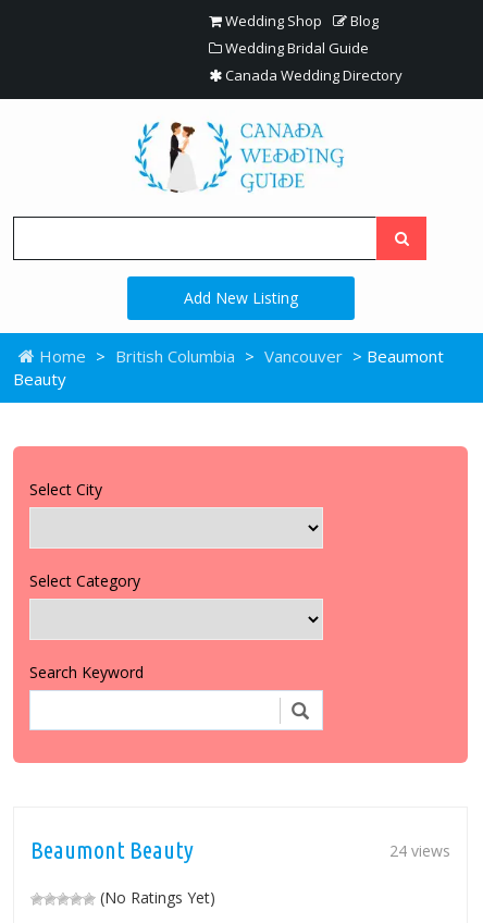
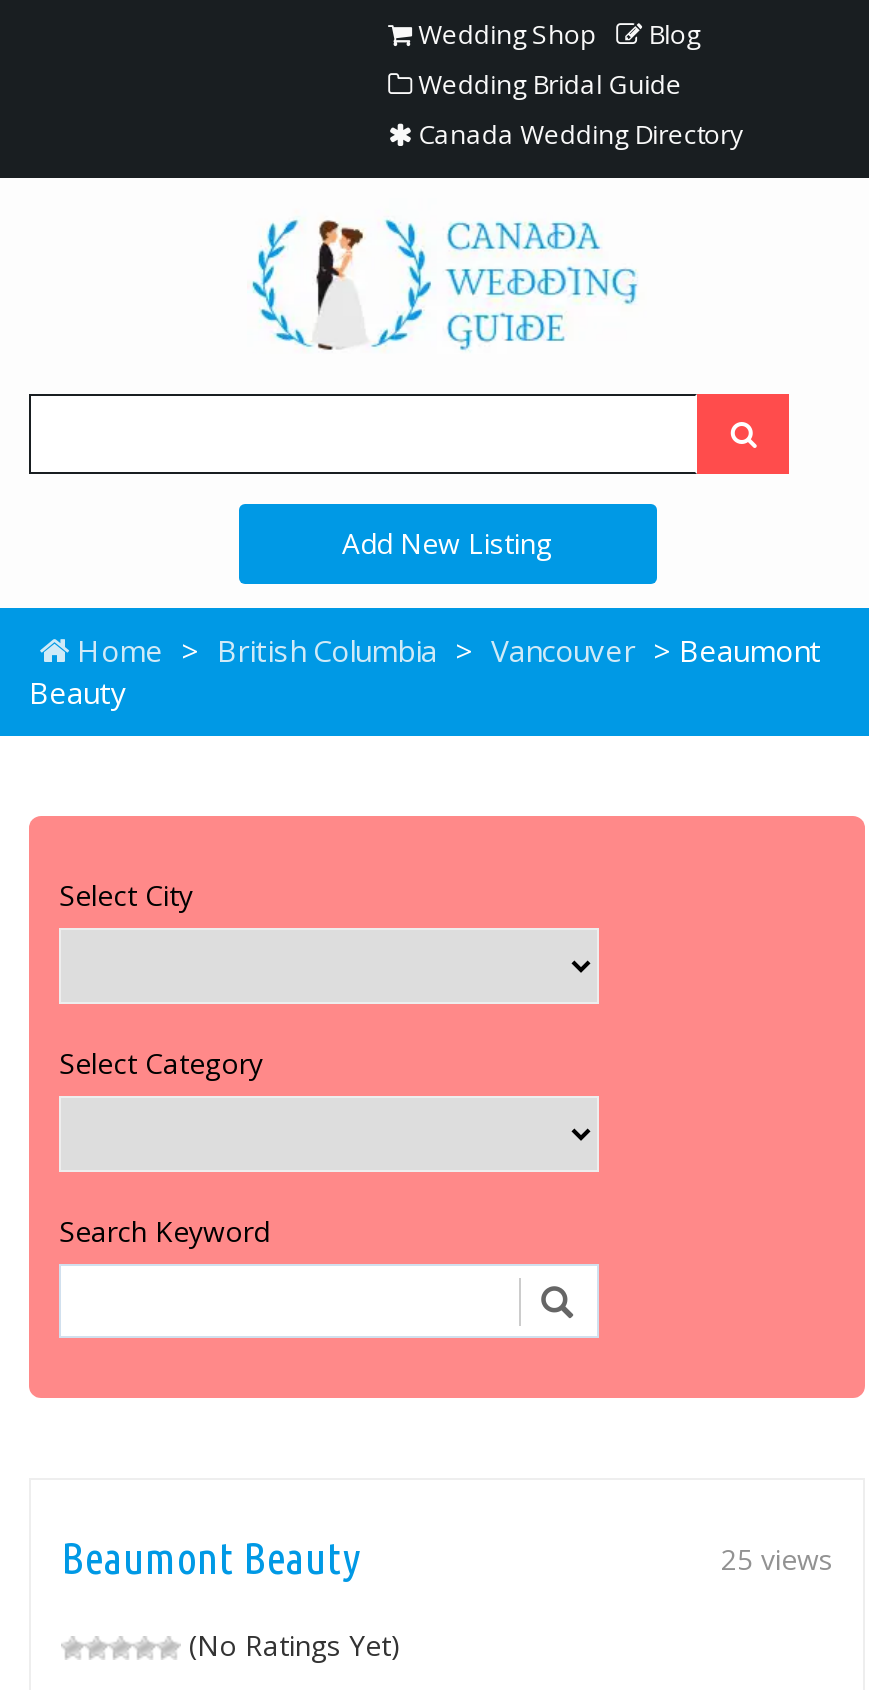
[389,840,450,861] 24 views -> [721,1540,833,1578] 25 views

